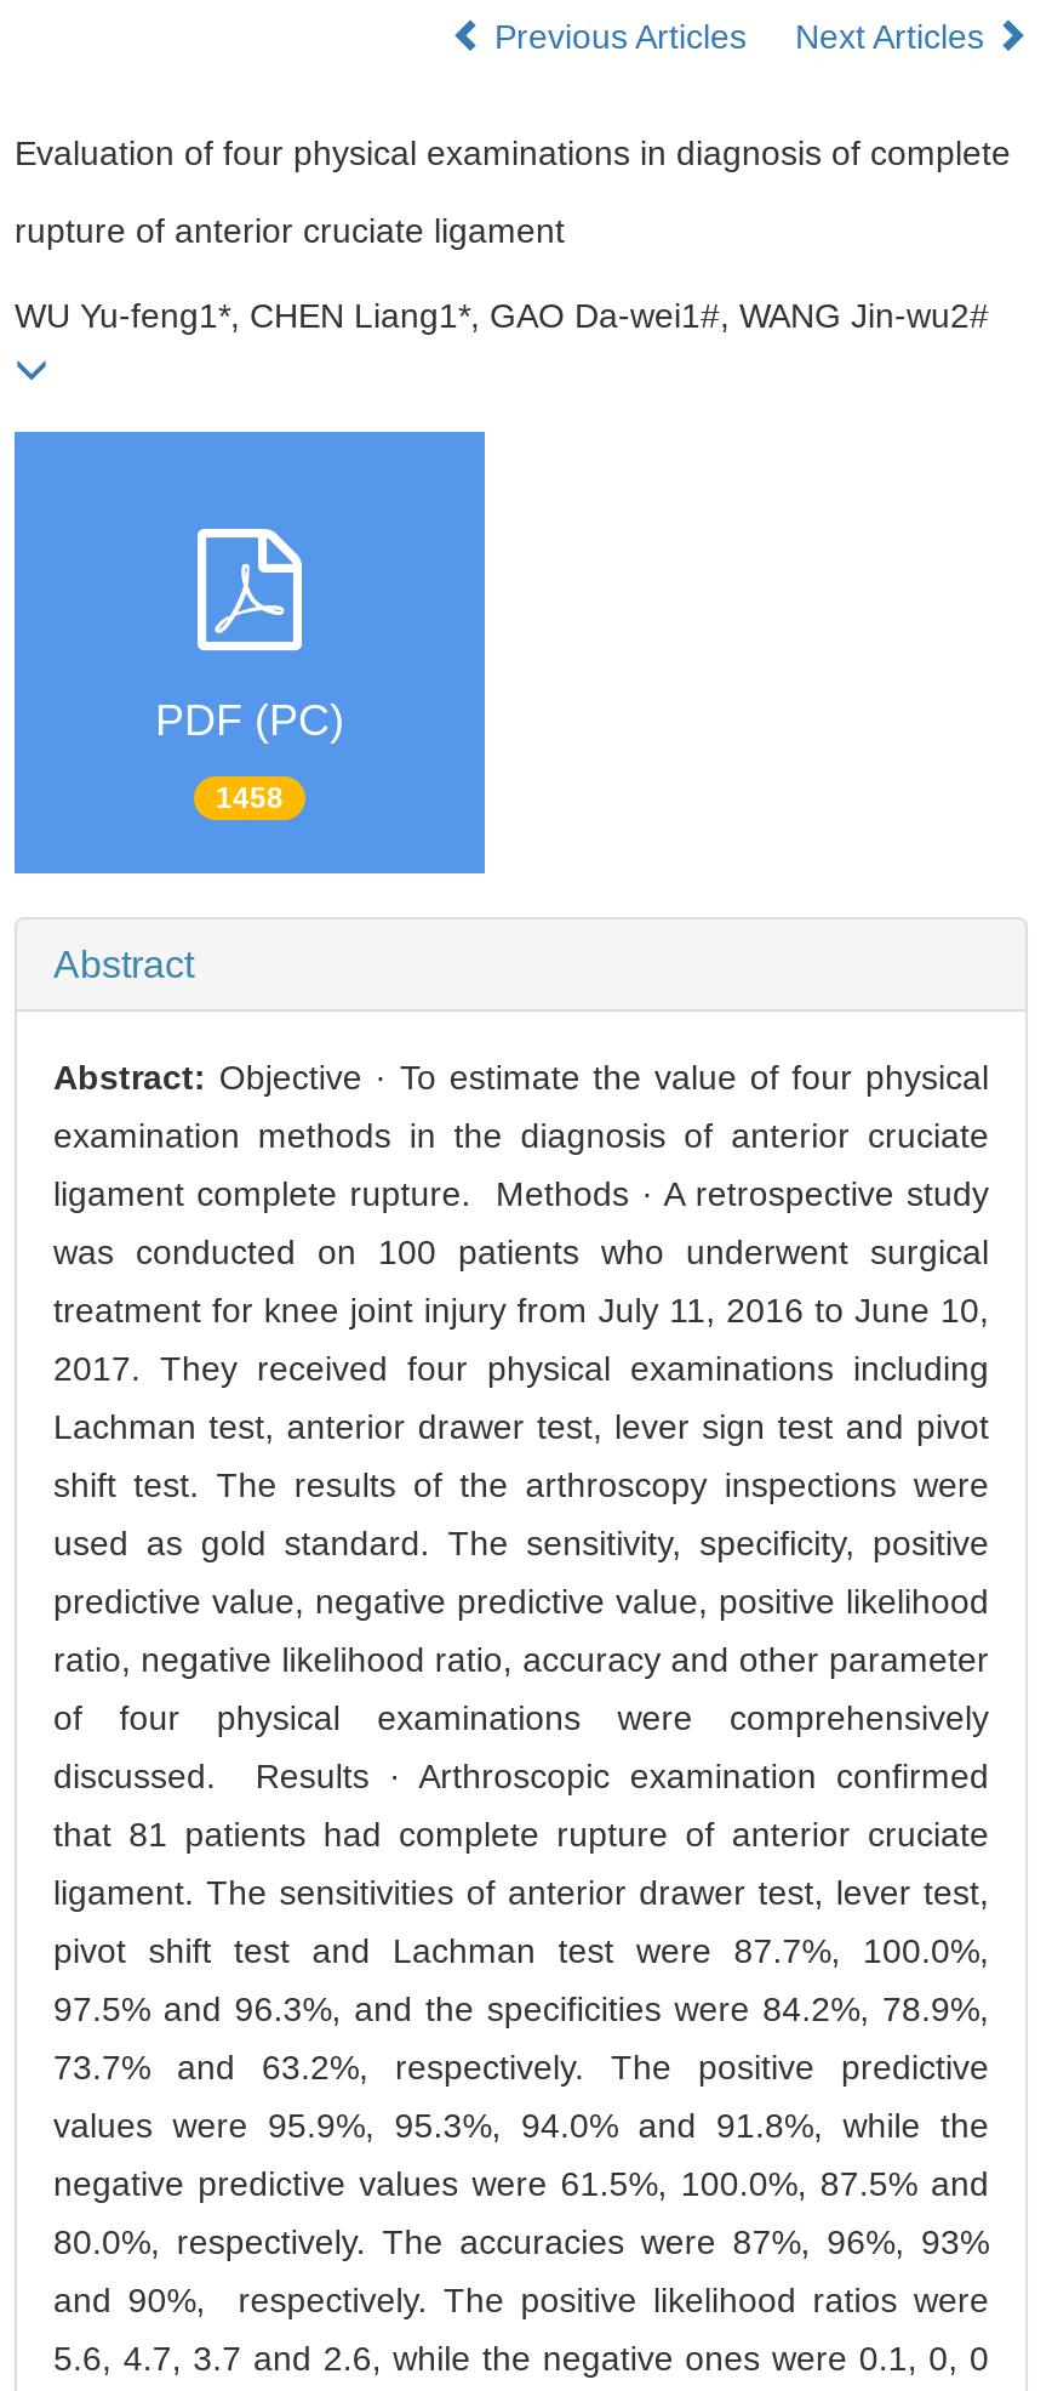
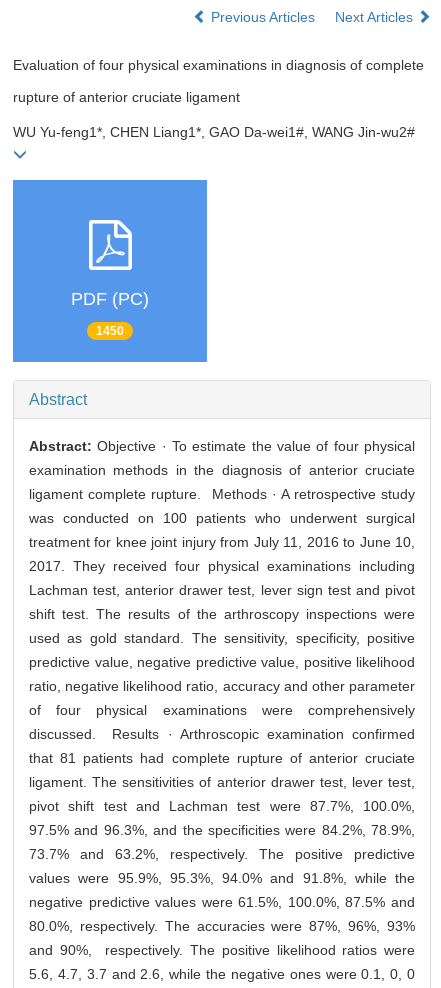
[216,782,284,816] 1458 -> [96,324,124,338] 1450

